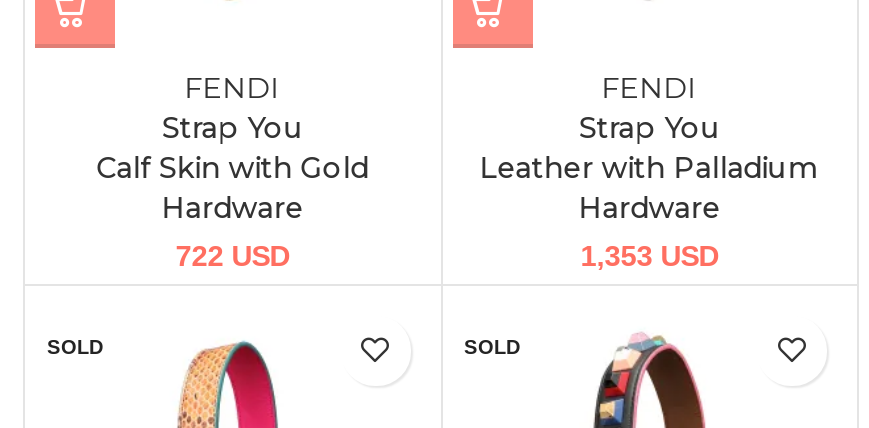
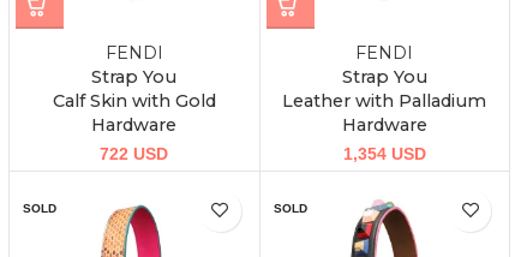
[581,239,719,271] 1,353 USD -> [343,144,426,163] 1,354 USD

